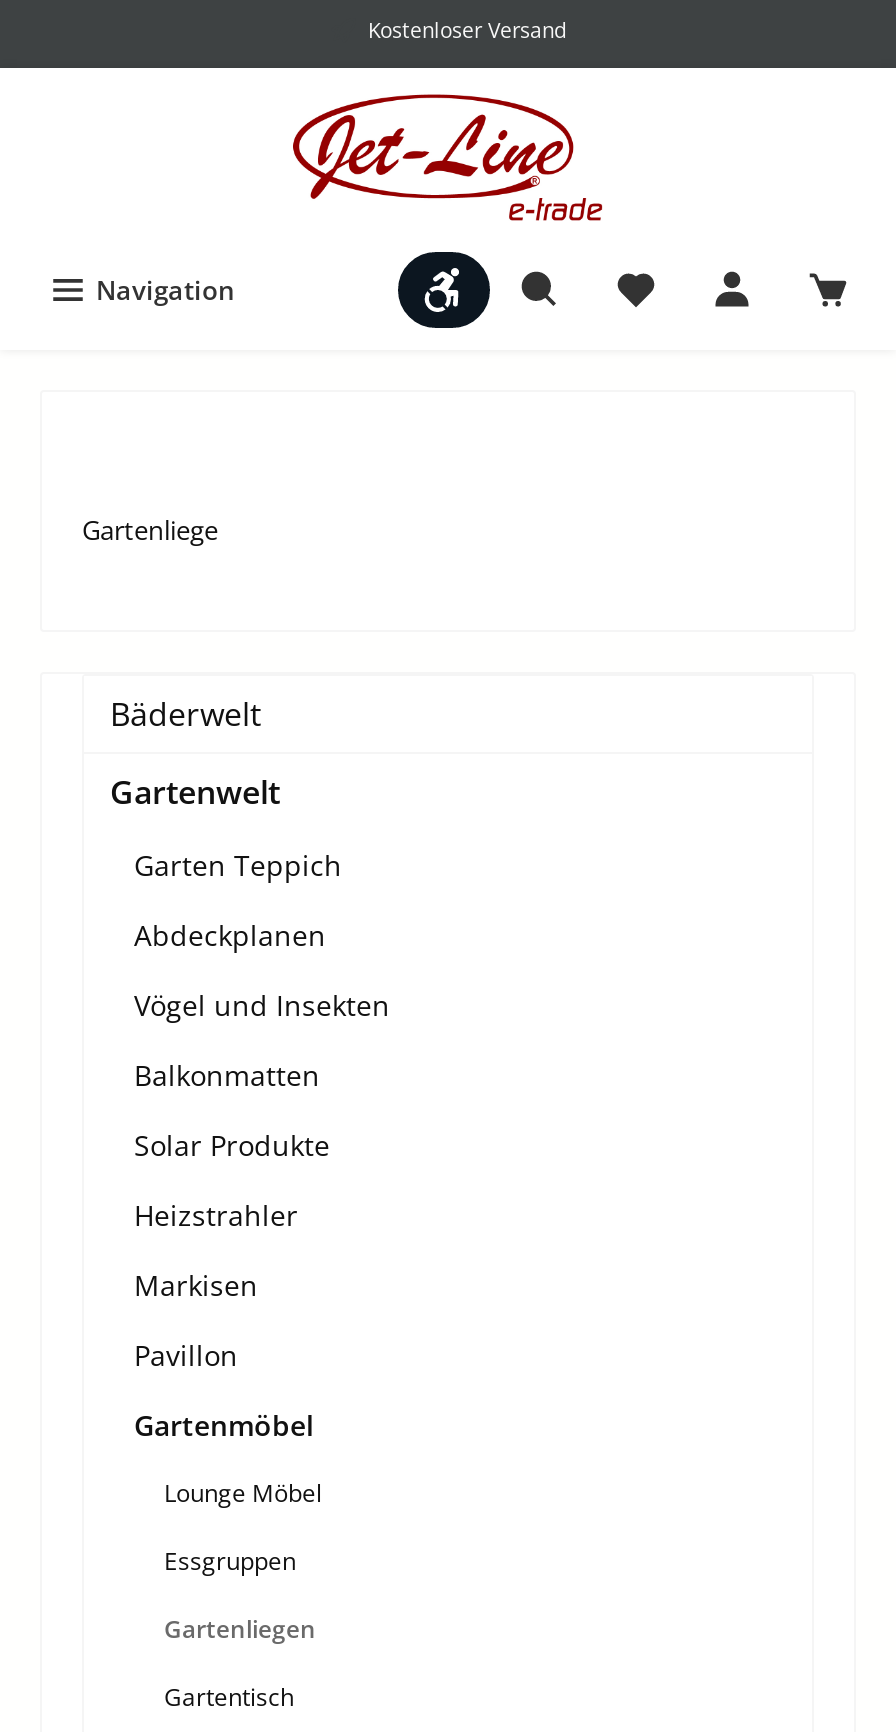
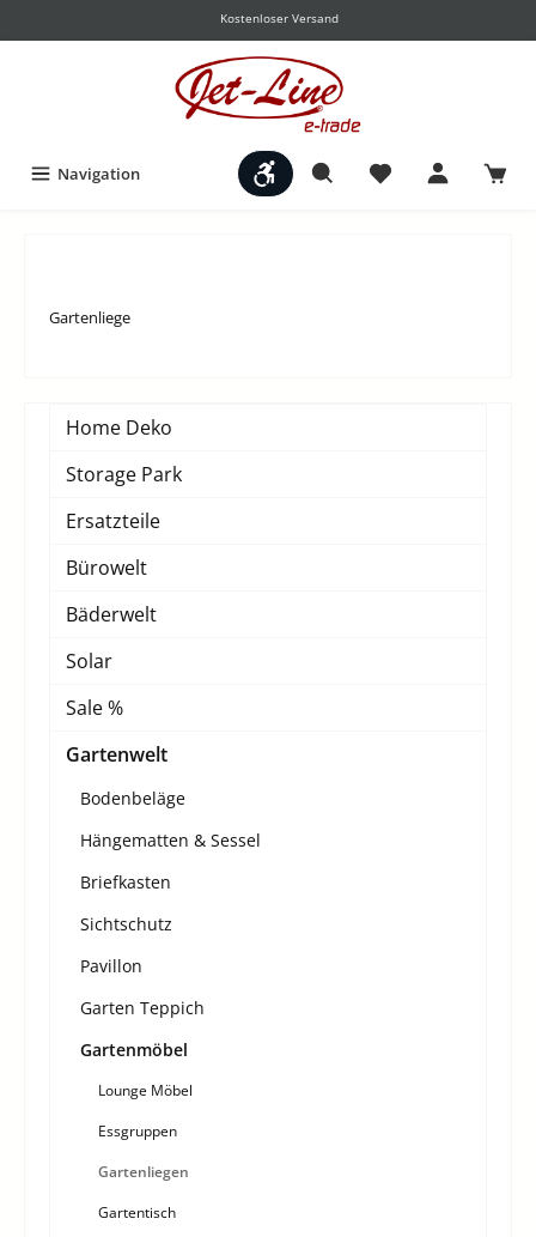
none -> [66,414,182,581] Home Deko | Storage Park | Ersatzteile | Bürowelt
none -> [66,648,123,721] Solar | Sale %
moved [110,770,280,814] -> [66,741,167,768]: Gartenwelt
moved [134,846,342,884] -> [80,996,205,1019]: Garten Teppich
[134,916,390,1304] Abdeckplanen | Vögel und Insekten | Balkonmatten | Solar Produkte | Heizstrahler | Markisen -> [80,787,261,935] Bodenbeläge | Hängematten & Sessel | Briefkasten | Sichtschutz

